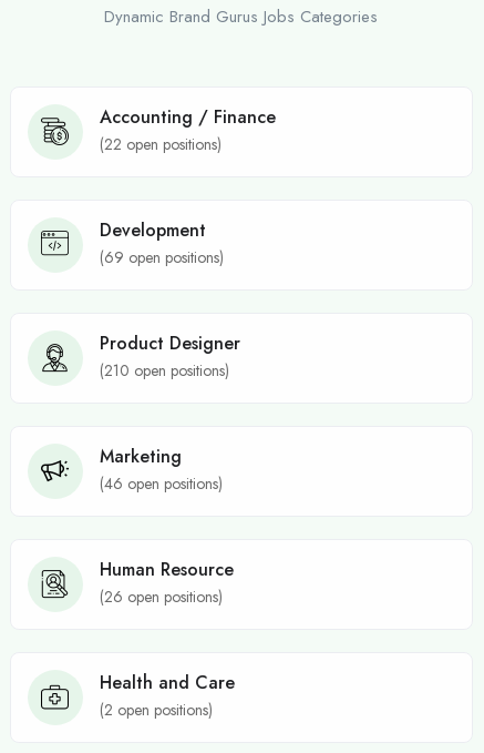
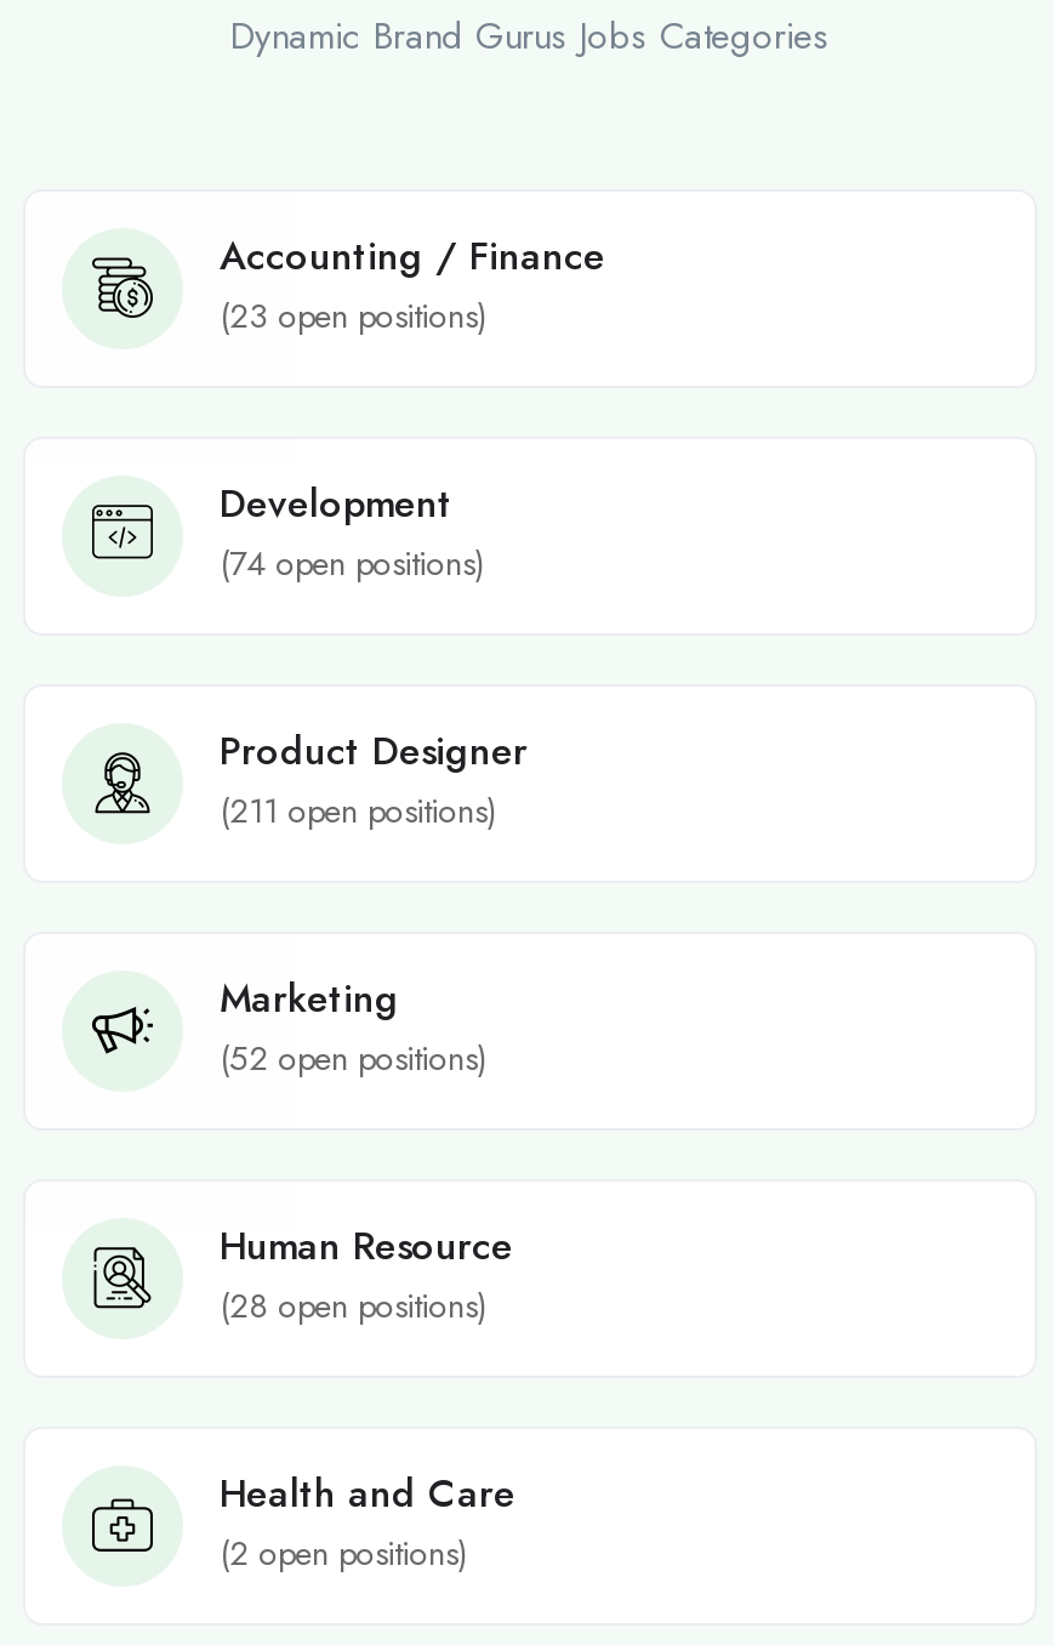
[100,133,222,155] (22 open positions) -> [220,291,486,339] (23 open positions)
[100,246,224,268] (69 open positions) -> [220,538,484,587] (74 open positions)
[100,359,229,381] (210 open positions) -> [220,786,496,834] (211 open positions)
[100,472,223,494] (46 open positions) -> [220,1033,486,1082] (52 open positions)
[100,585,223,608] (26 open positions) -> [220,1281,486,1329] (28 open positions)

